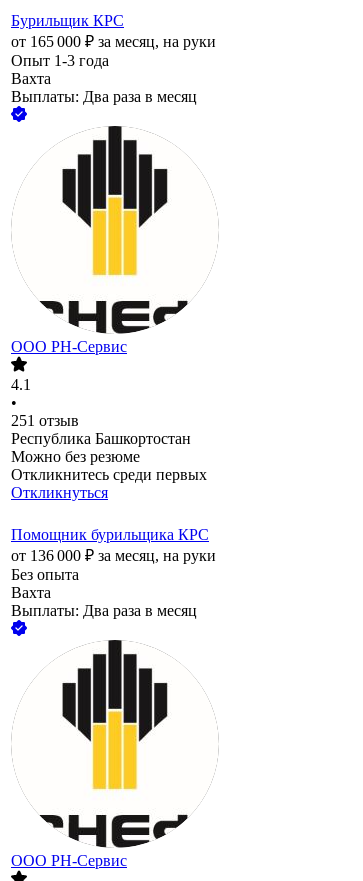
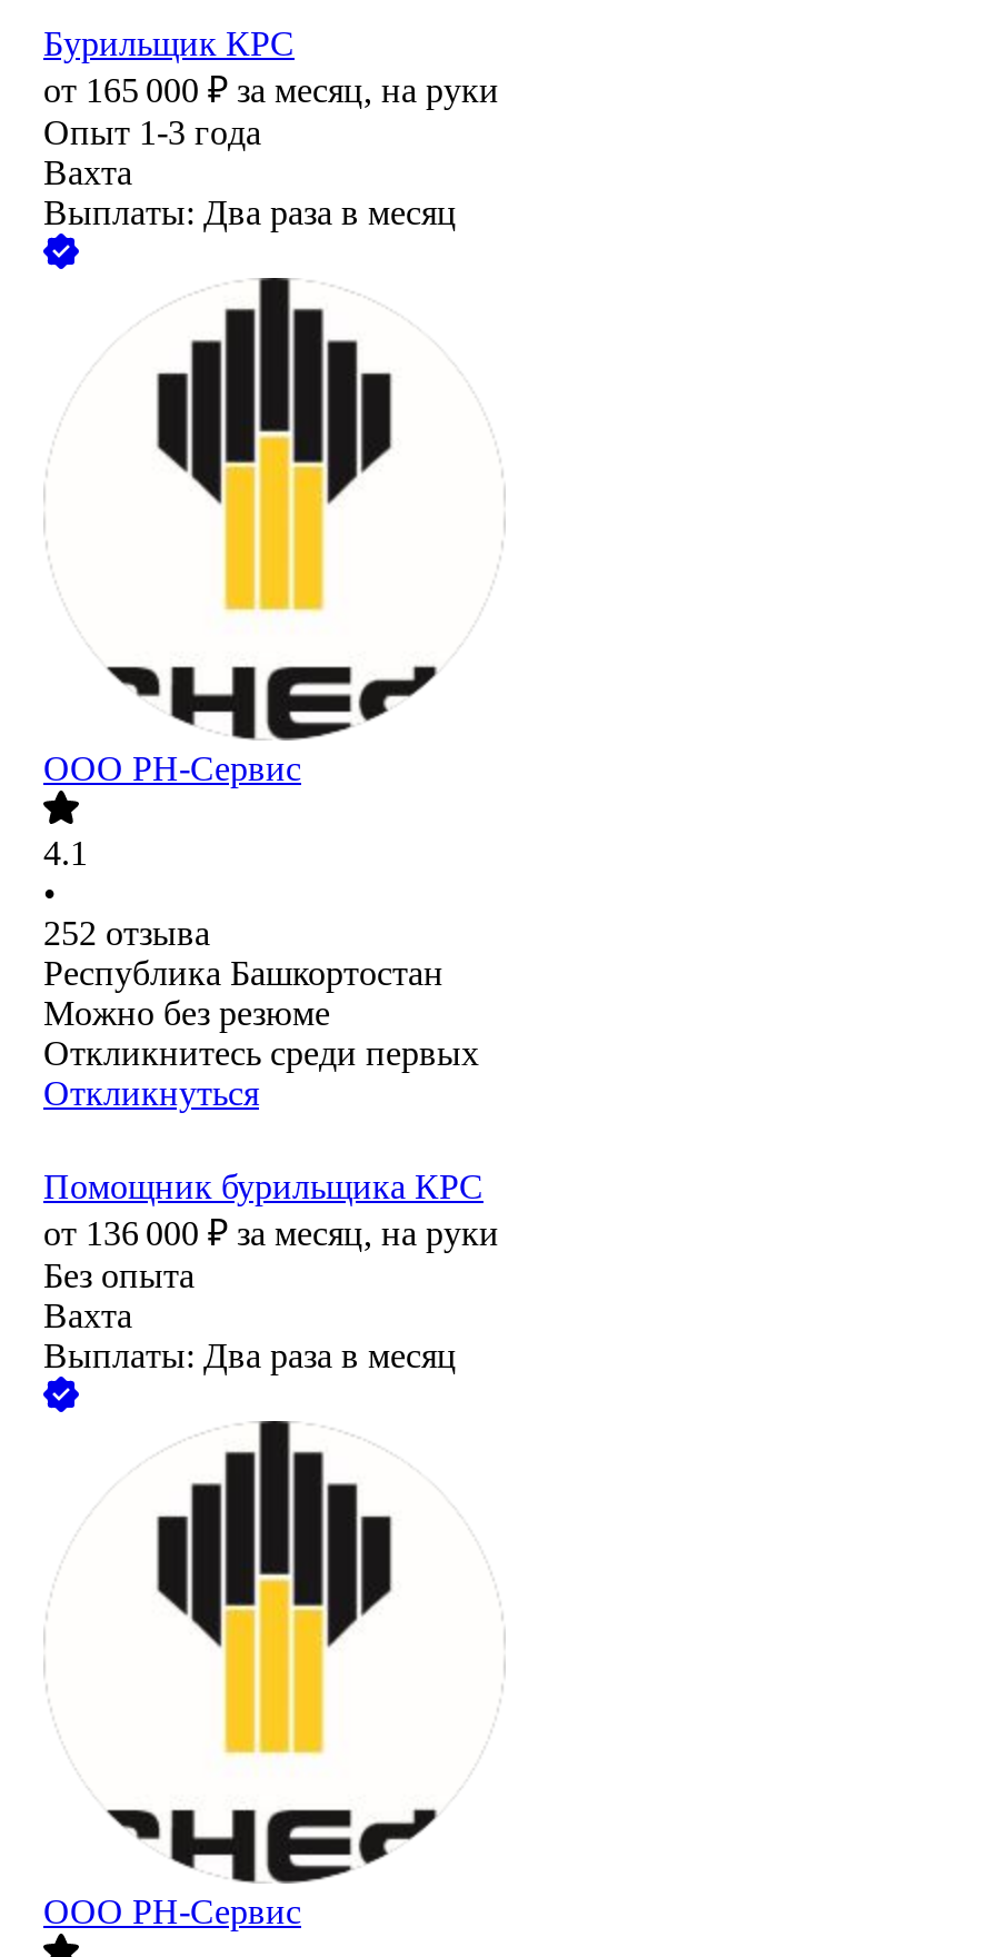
[11,412,79,429] 251 отзыв -> [43,915,210,952] 252 отзыва

